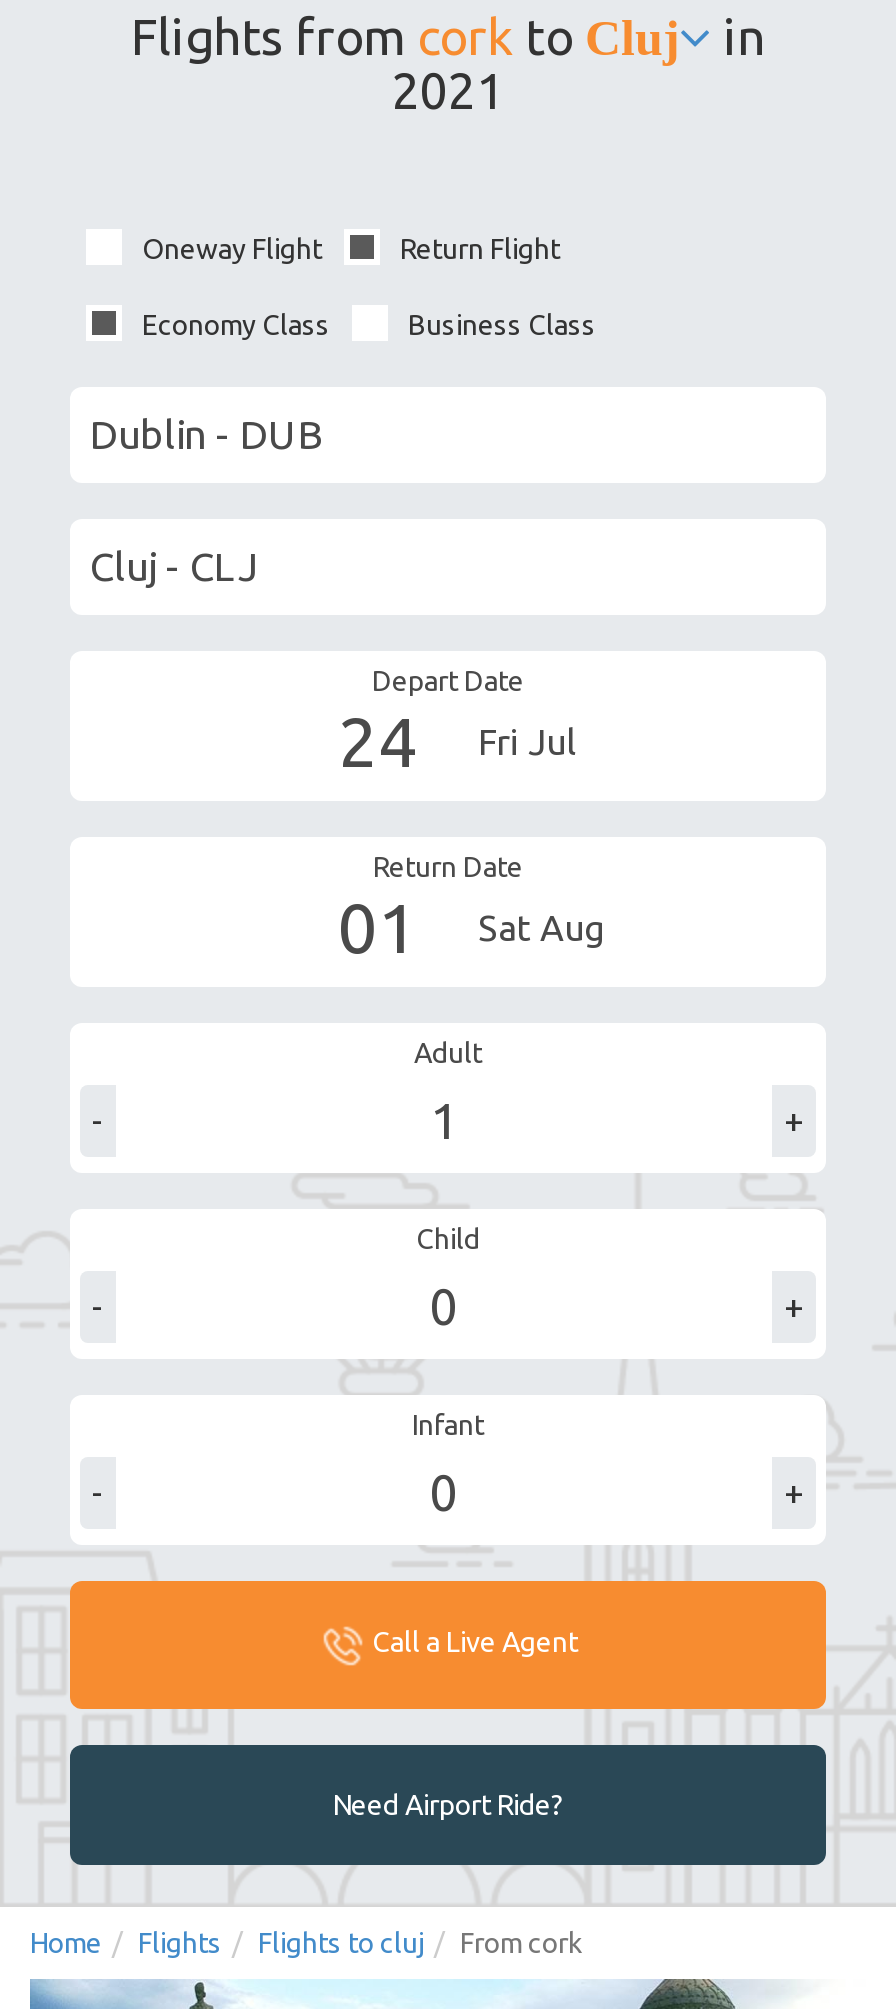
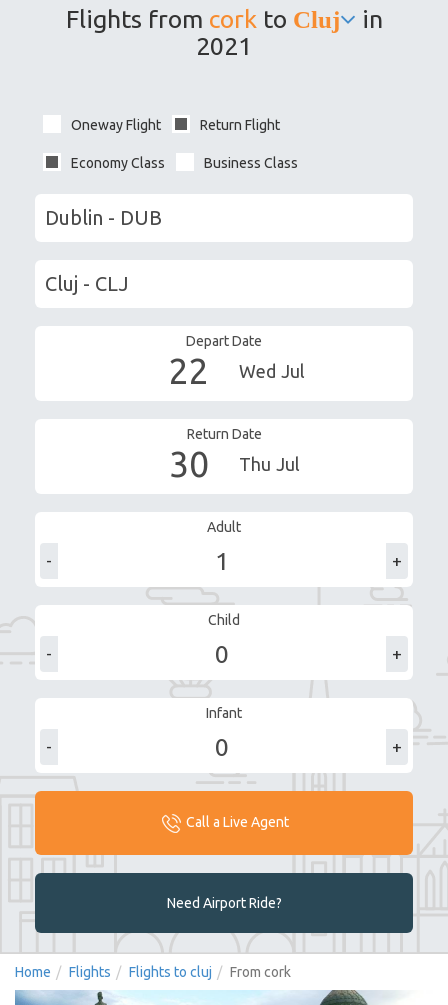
[338,701,418,781] 24 -> [169,351,209,391] 22
[478,721,576,761] Fri Jul -> [239,361,305,381] Wed Jul
[338,887,604,967] 01 | Sat Aug -> [169,444,300,484] 30 | Thu Jul

